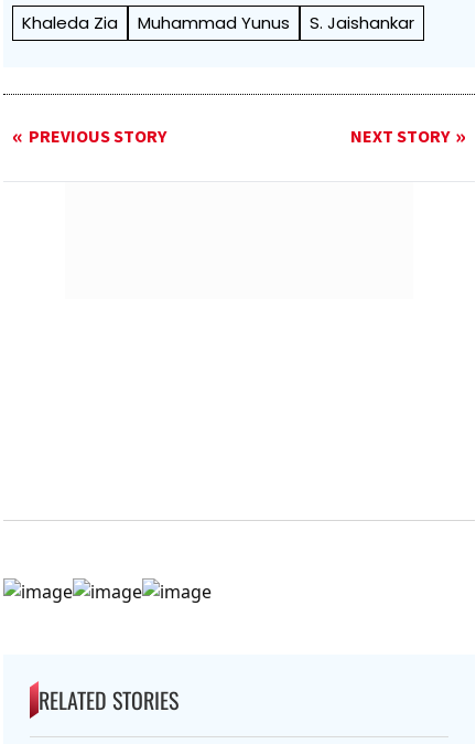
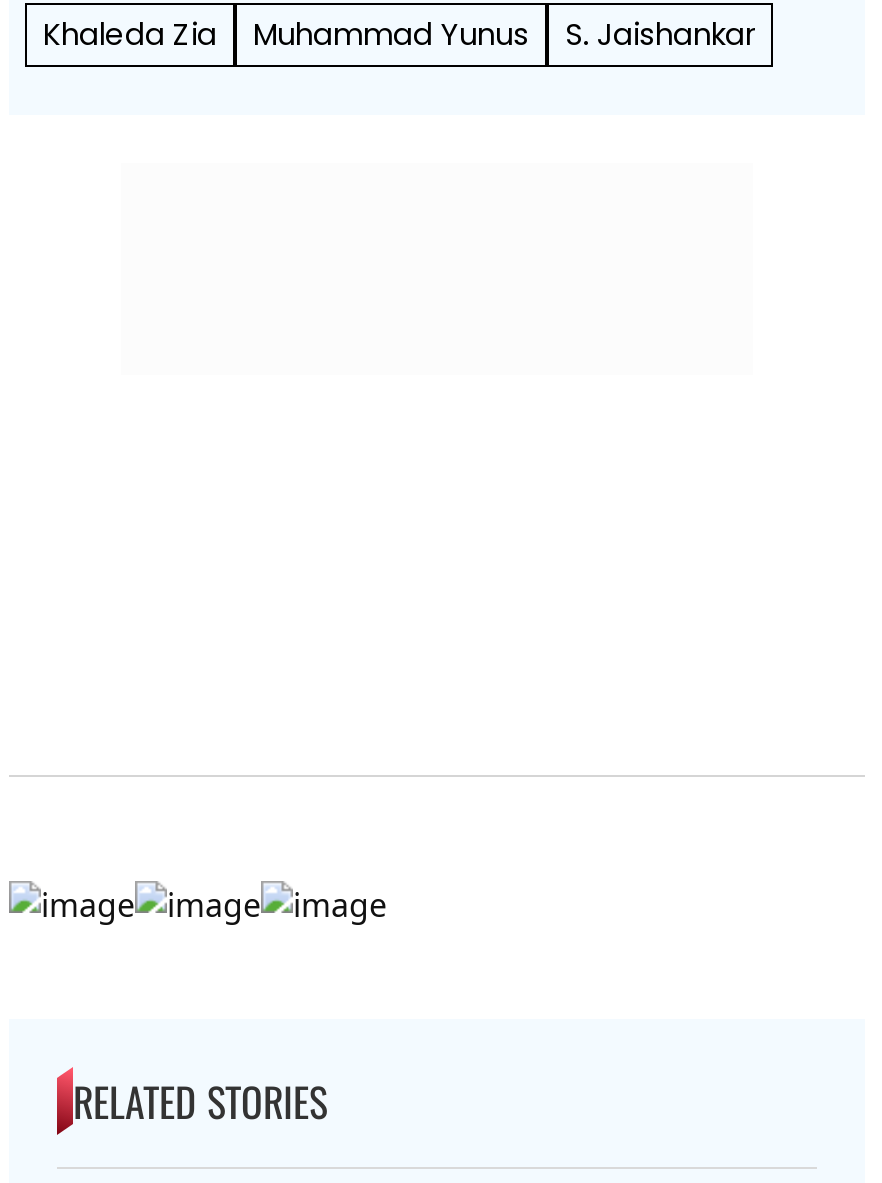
[29,125,450,149] PREVIOUS STORY | NEXT STORY -> none

